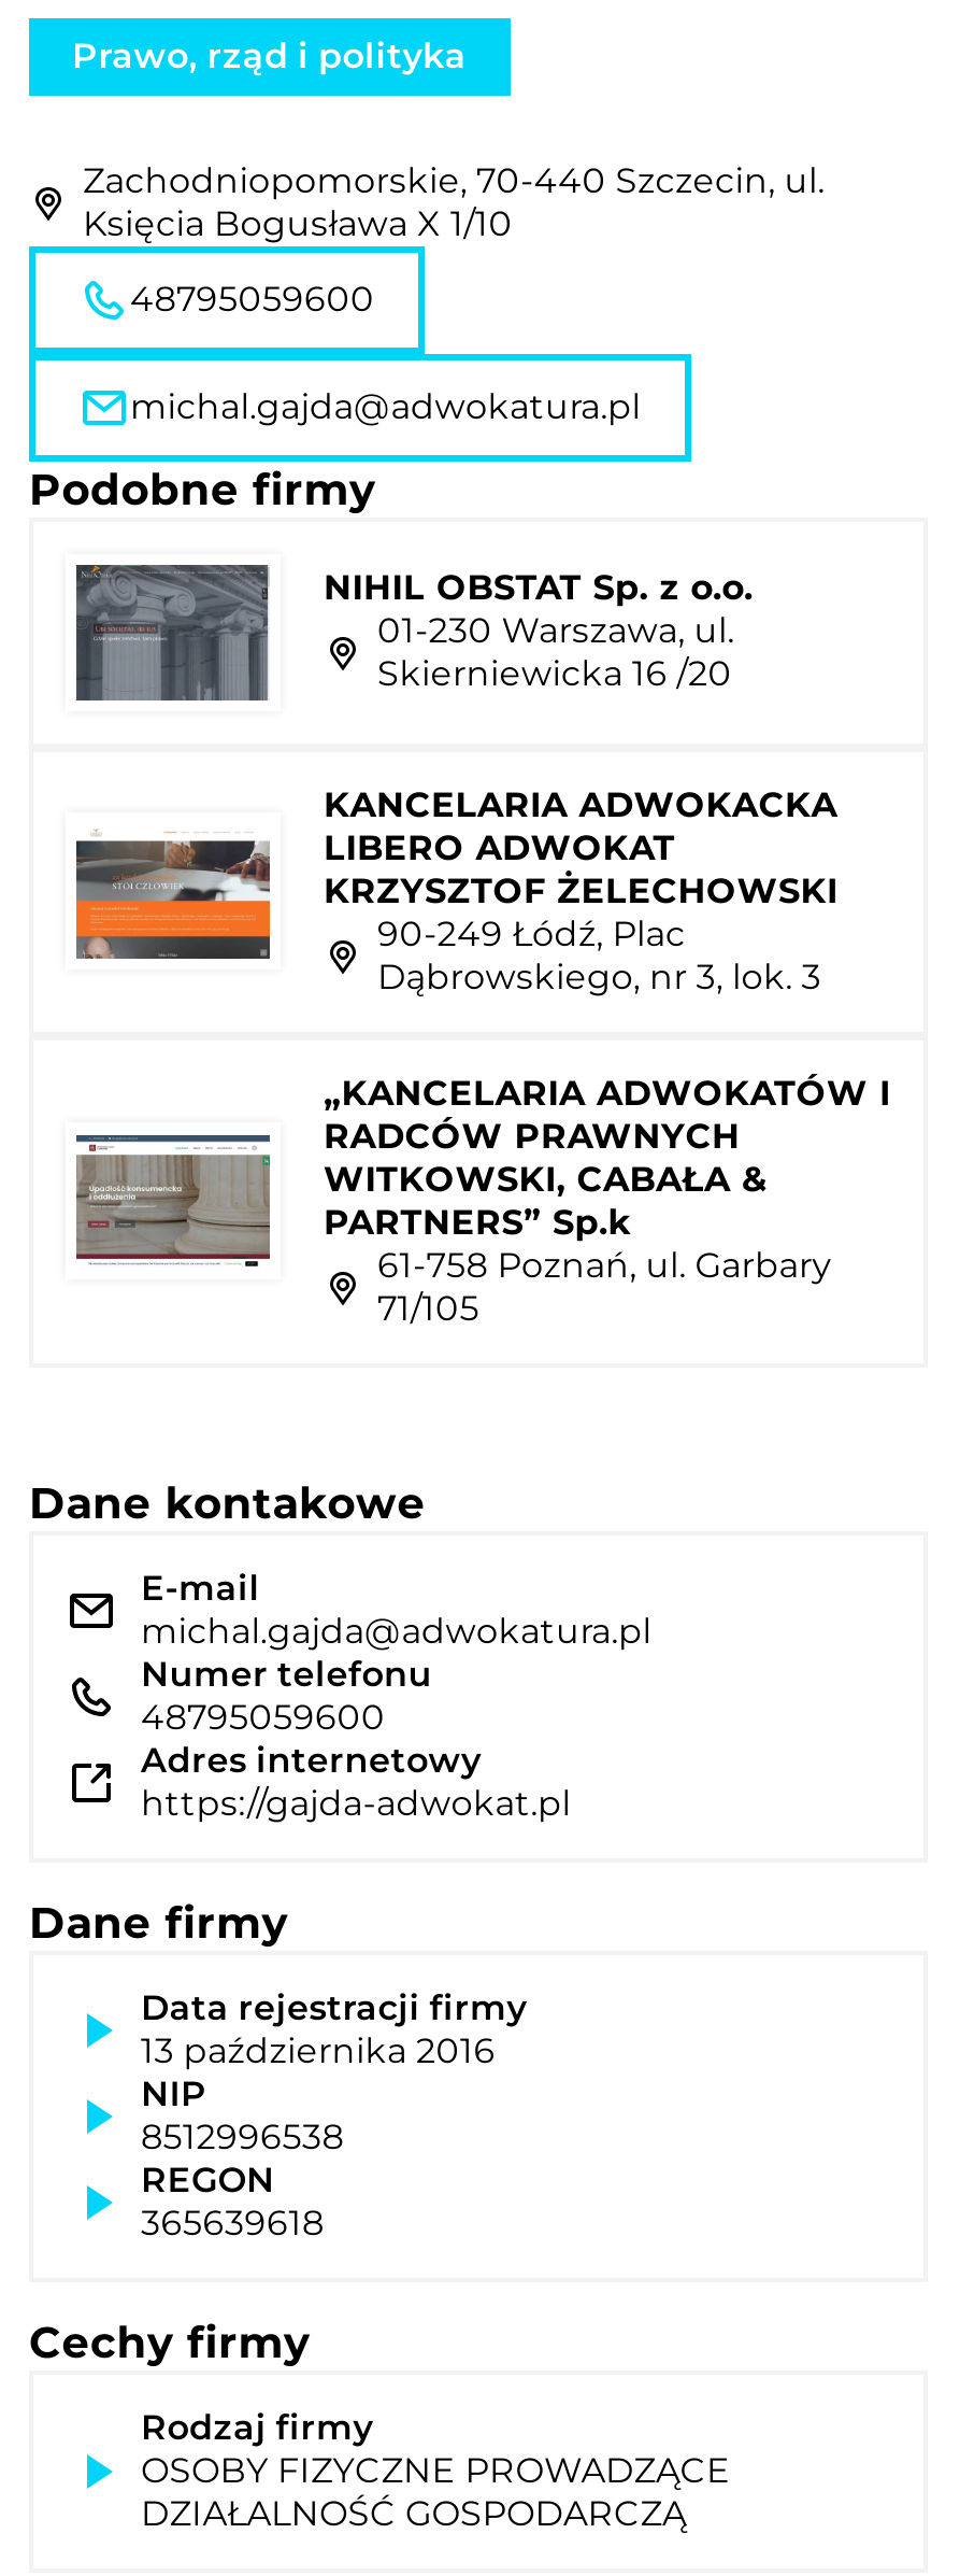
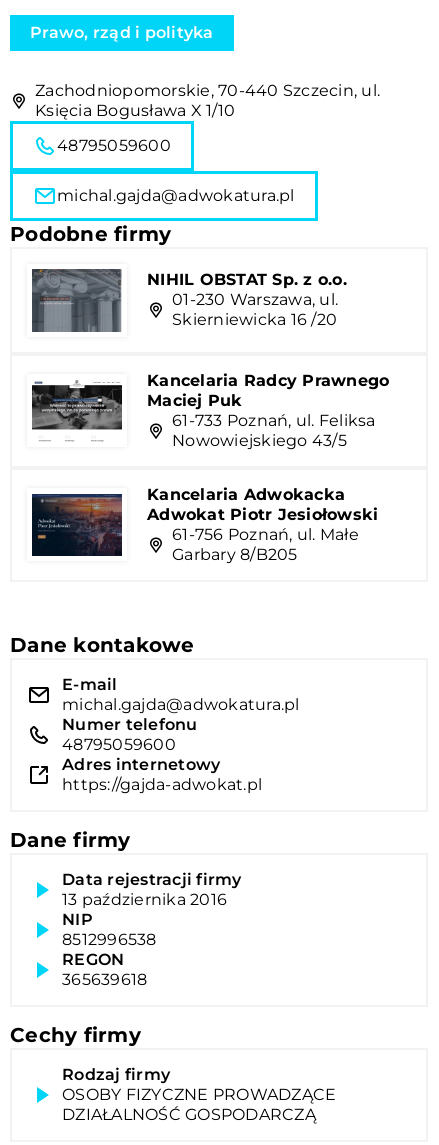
[74,784,838,997] [image] | KANCELARIA ADWOKACKA | LIBERO ADWOKAT | KRZYSZTOF ŻELECHOWSKI | 90-249 Łódź, Plac | Dąbrowskiego, nr 3, lok. 3 -> [31,371,389,450] [image] | Kancelaria Radcy Prawnego | Maciej Puk | 61-733 Poznań, ul. Feliksa | Nowowiejskiego 43/5
[74,1073,891,1329] [image] | „KANCELARIA ADWOKATÓW I | RADCÓW PRAWNYCH | WITKOWSKI, CABAŁA & | PARTNERS” Sp.k | 61-758 Poznań, ul. Garbary | 71/105 -> [31,485,378,564] [image] | Kancelaria Adwokacka | Adwokat Piotr Jesiołowski | 61-756 Poznań, ul. Małe | Garbary 8/B205

